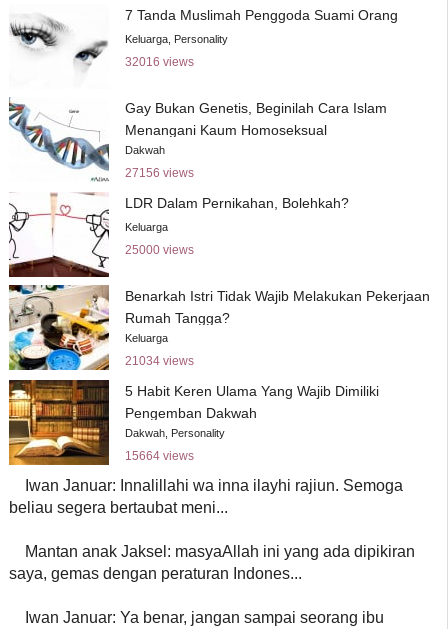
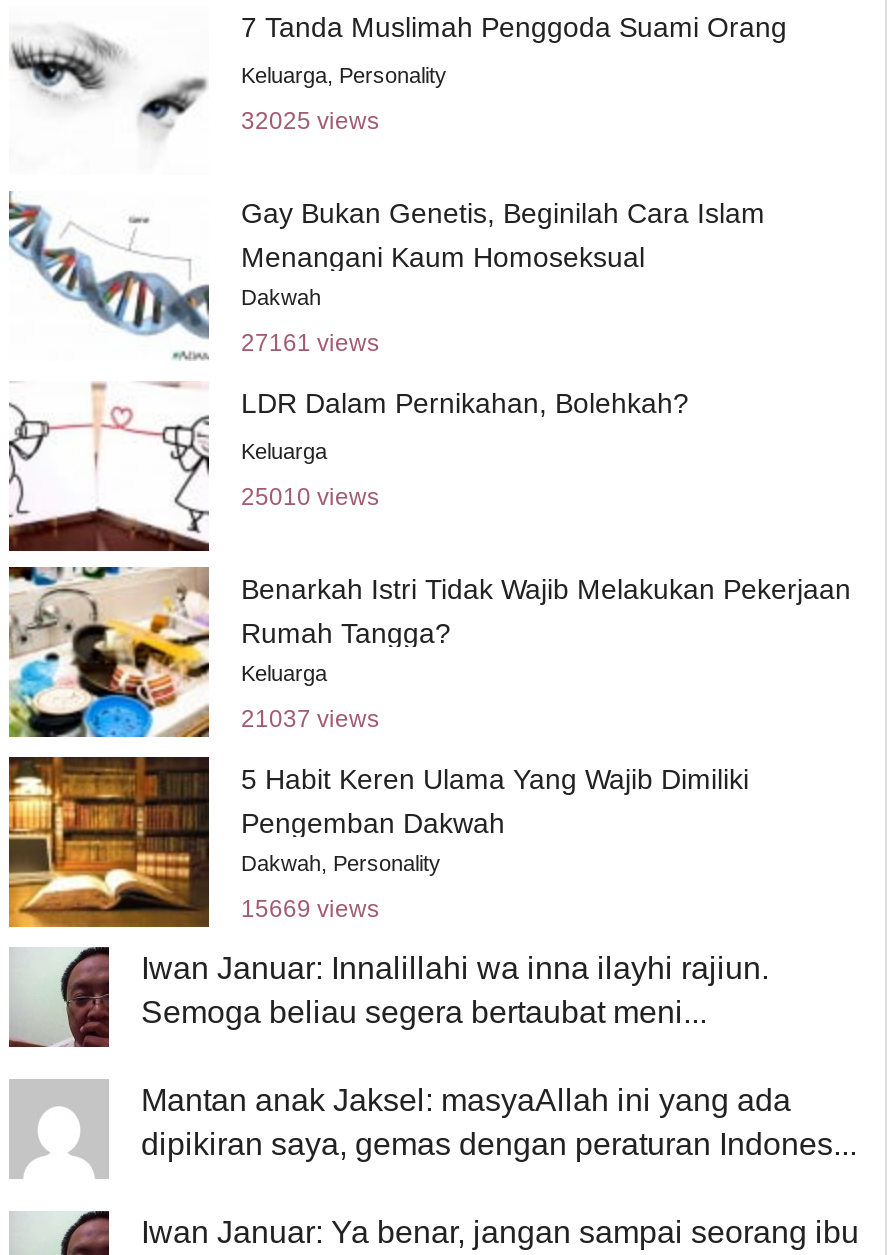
[125,55,194,69] 32016 views -> [241,107,379,135] 32025 views
[125,166,194,180] 27156 views -> [241,329,379,357] 27161 views
[125,243,194,257] 25000 views -> [241,483,379,511] 25010 views
[125,354,194,368] 21034 views -> [241,705,379,733] 21037 views
[125,449,194,463] 15664 views -> [241,895,379,923] 15669 views

